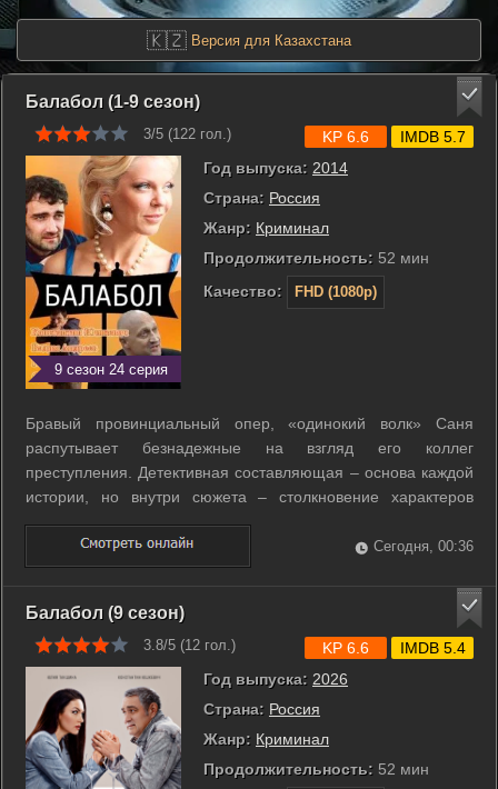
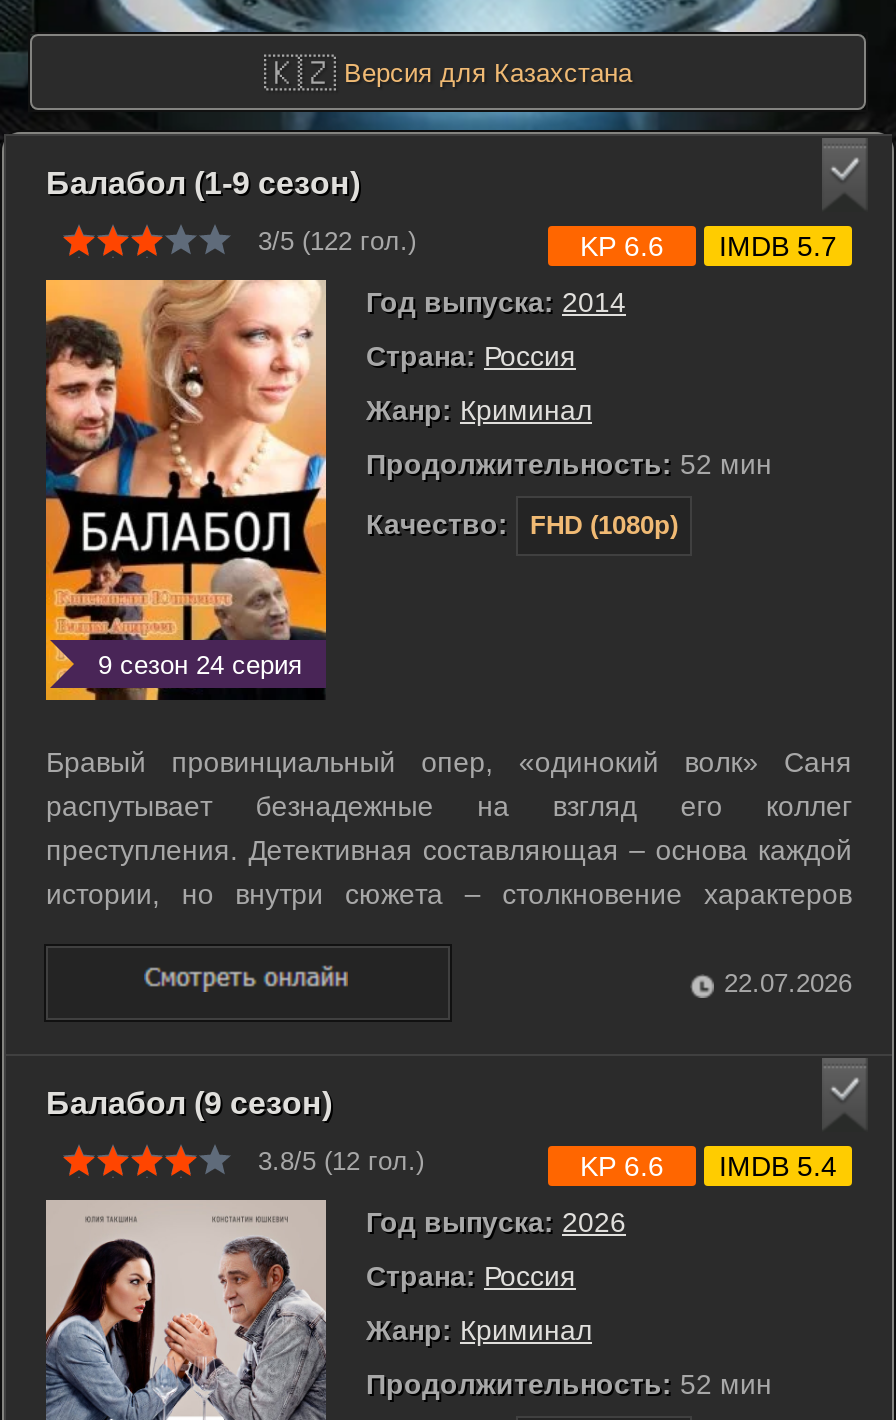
[373,537,474,554] Сегодня, 00:36 -> [724,967,852,997] 22.07.2026

